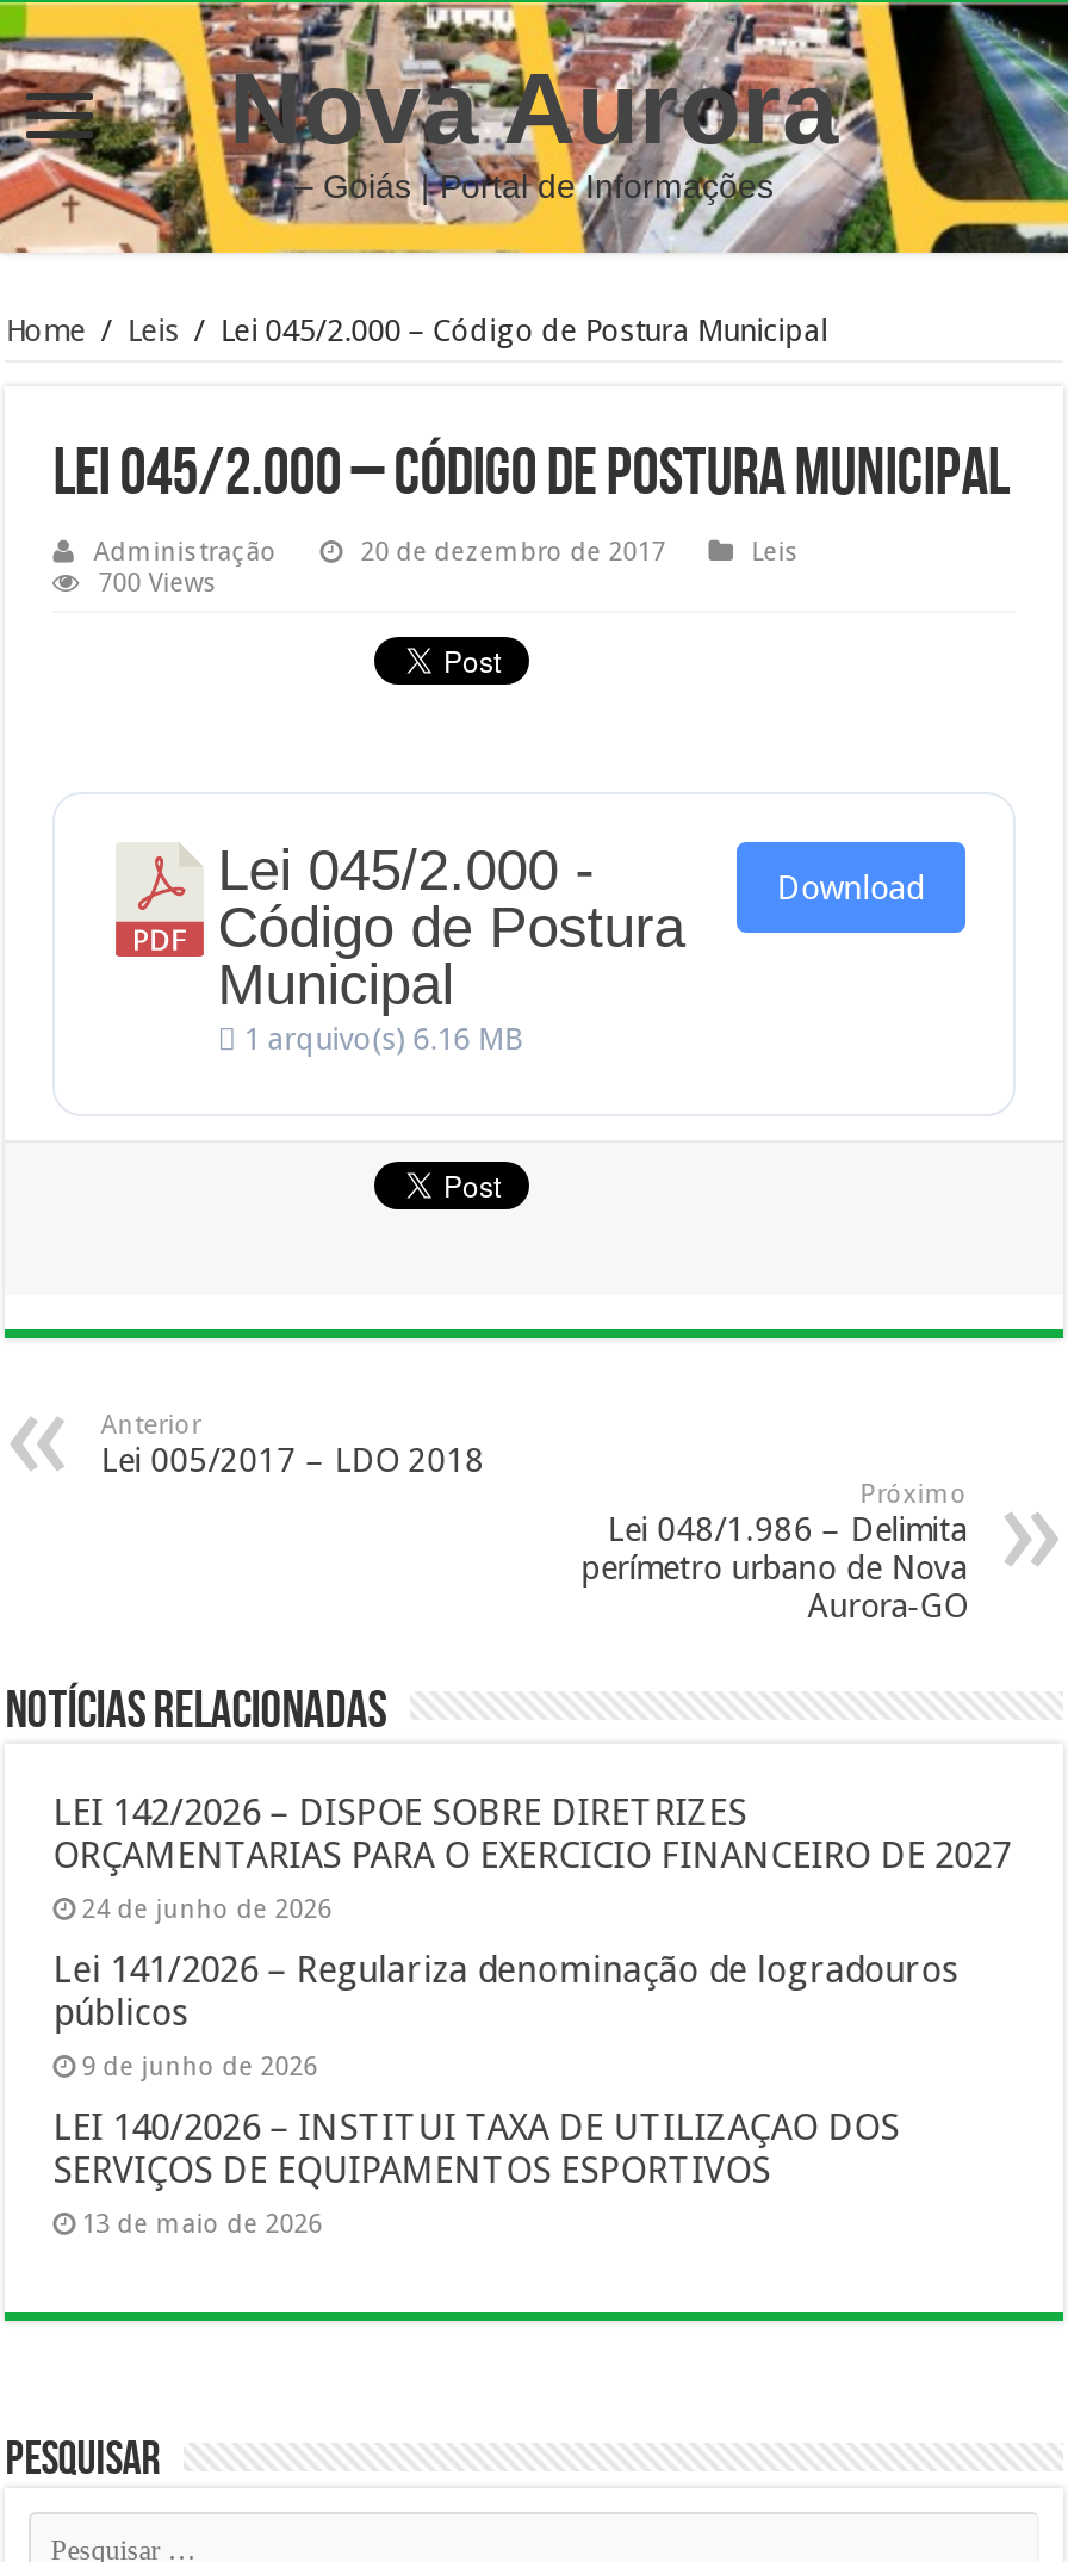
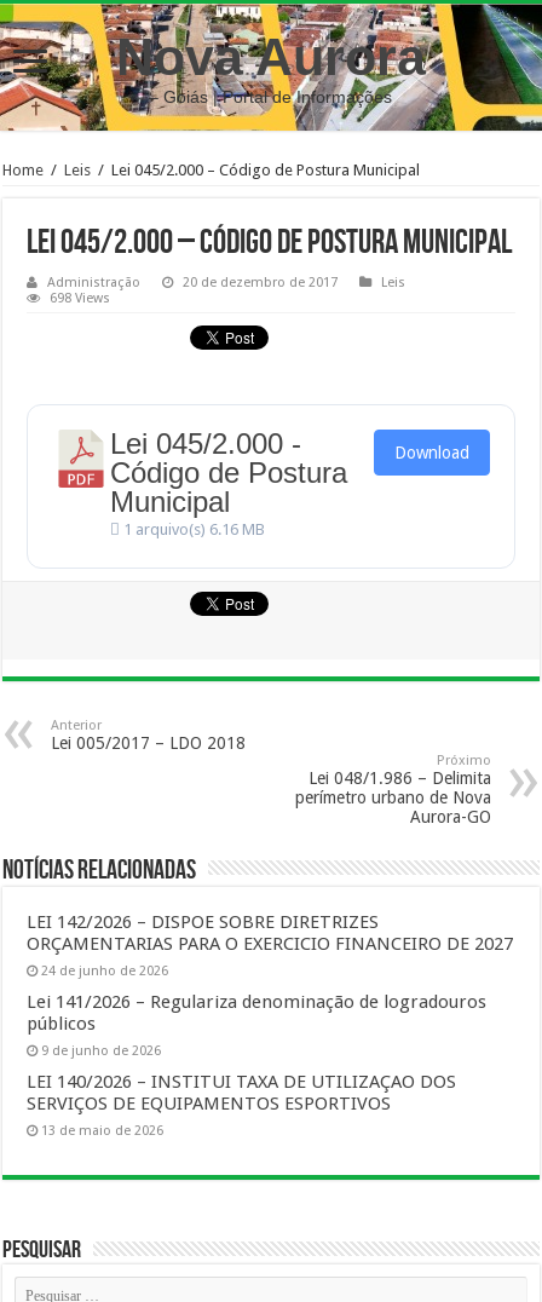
[98,568,217,599] 700 Views -> [50,290,110,306] 698 Views

